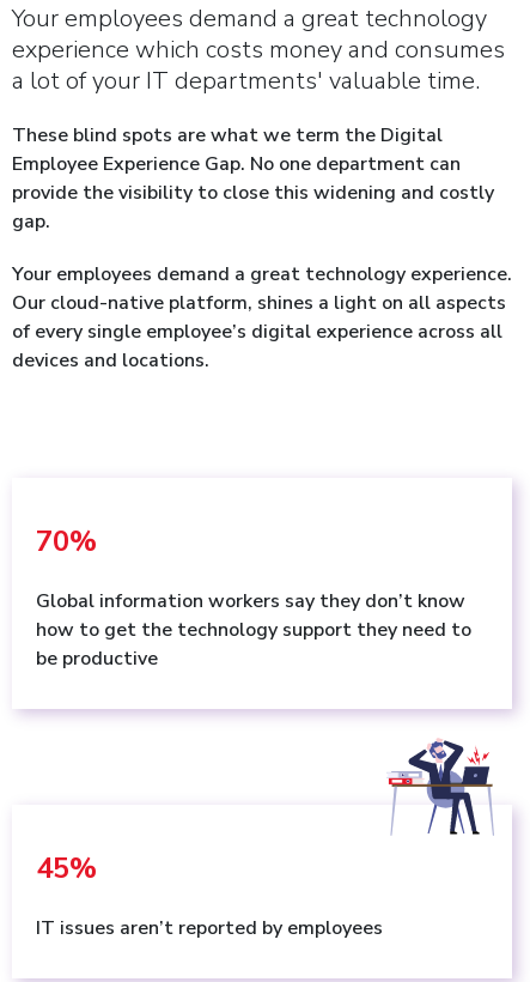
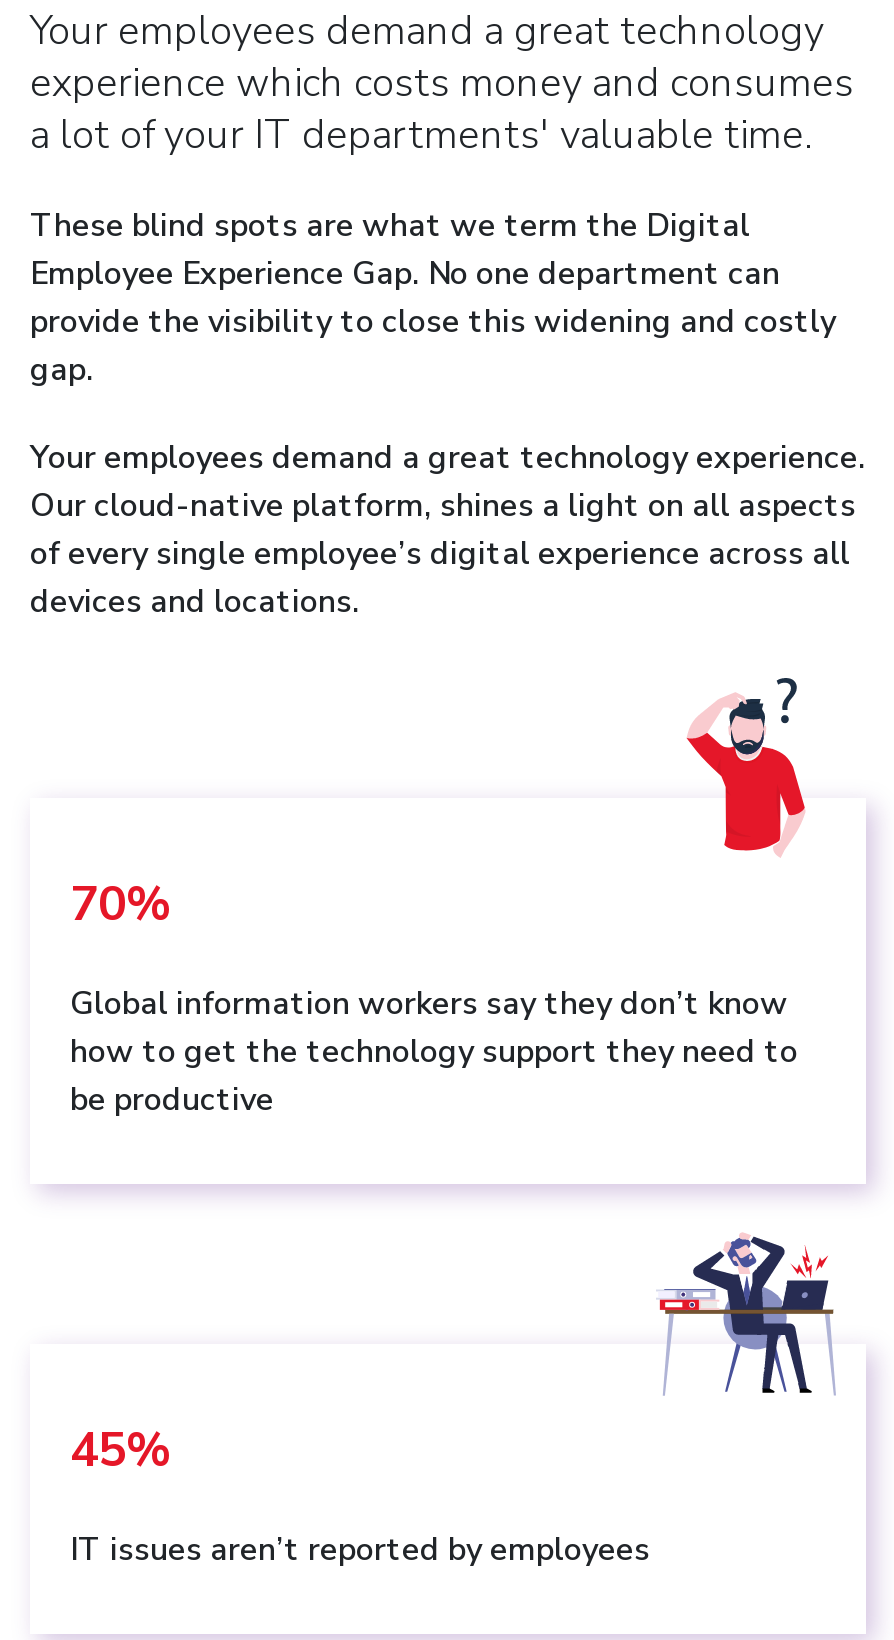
none -> [686,676,806,856] [image]

